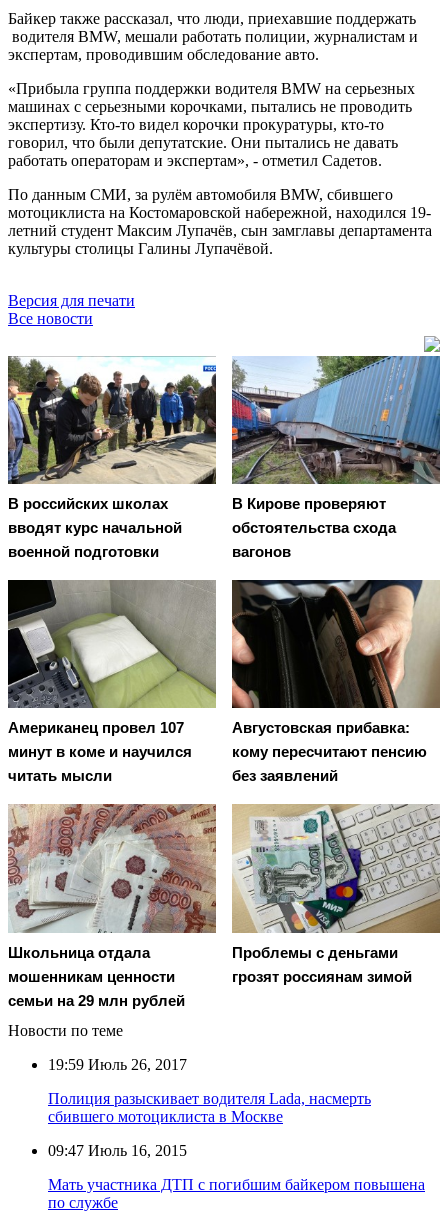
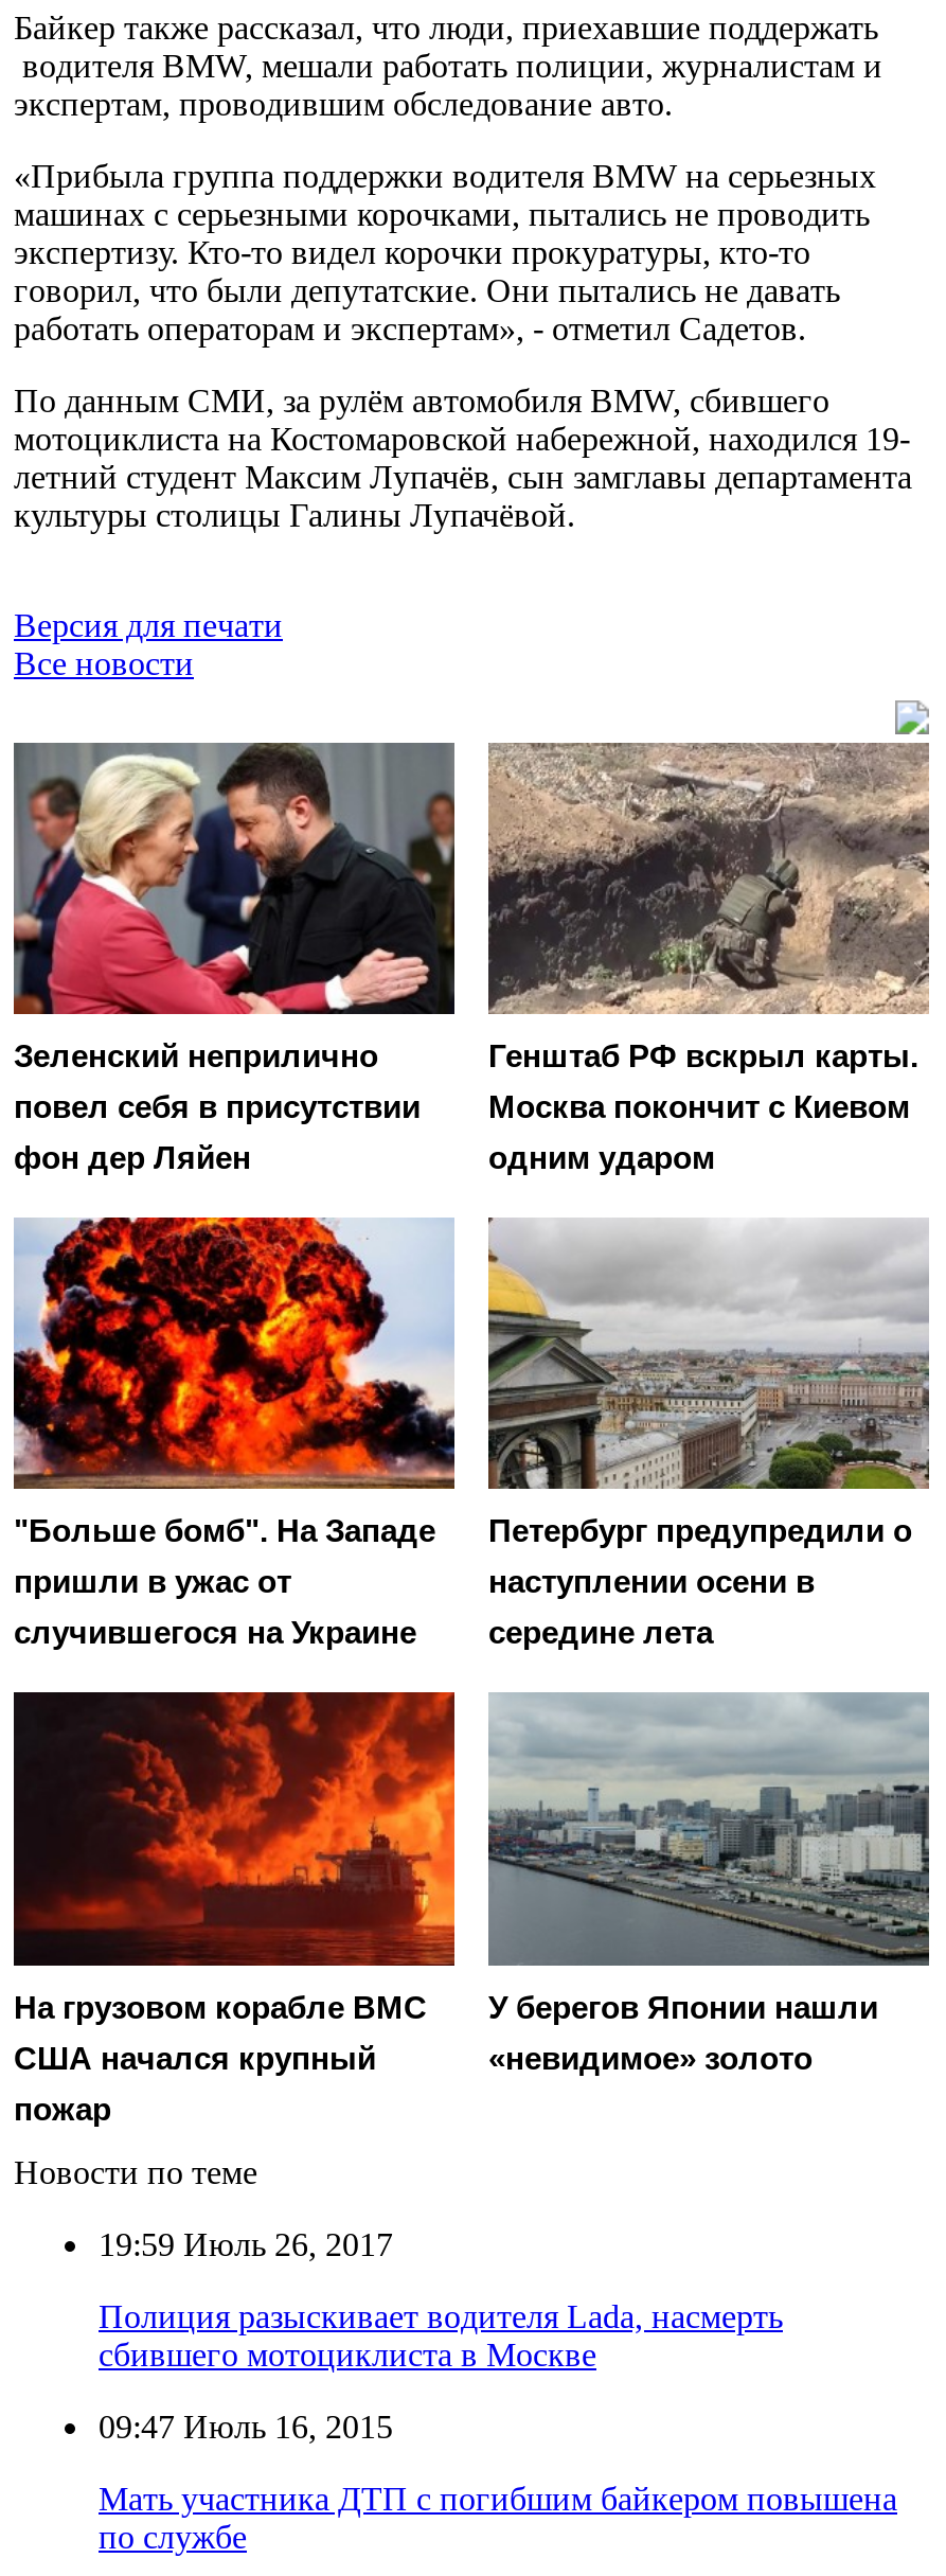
[7,356,216,560] [image] | В российских школах | вводят курс начальной | военной подготовки -> [12,741,457,1175] [image] | Зеленский неприлично | повел cебя в присутствии | фон дер Ляйен
[231,356,441,560] [image] | В Кирове проверяют | обстоятельства схода | вагонов -> [486,741,931,1175] [image] | Генштаб РФ вскрыл карты. | Москва покончит с Киевом | одним ударом
[7,579,217,784] [image] | Американец провел 107 | минут в коме и научился | читать мысли -> [14,1215,457,1651] [image] | "Больше бомб". На Западе | пришли в ужас от | случившегося на Украине
[231,579,440,784] [image] | Августовская прибавка: | кому пересчитают пенсию | без заявлений -> [486,1218,929,1651] [image] | Петербург предупредили о | наступлении осени в | середине лета
[7,803,217,1009] [image] | Школьница отдала | мошенникам ценности | семьи на 29 млн рублей -> [12,1690,457,2126] [image] | На грузовом корабле ВМС | США начался крупный | пожар
[232,804,440,985] [image] | Проблемы с деньгами | грозят россиянам зимой -> [486,1692,929,2075] [image] | У берегов Японии нашли | «невидимое» золото

